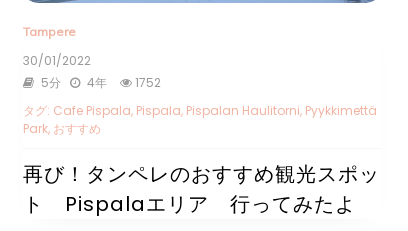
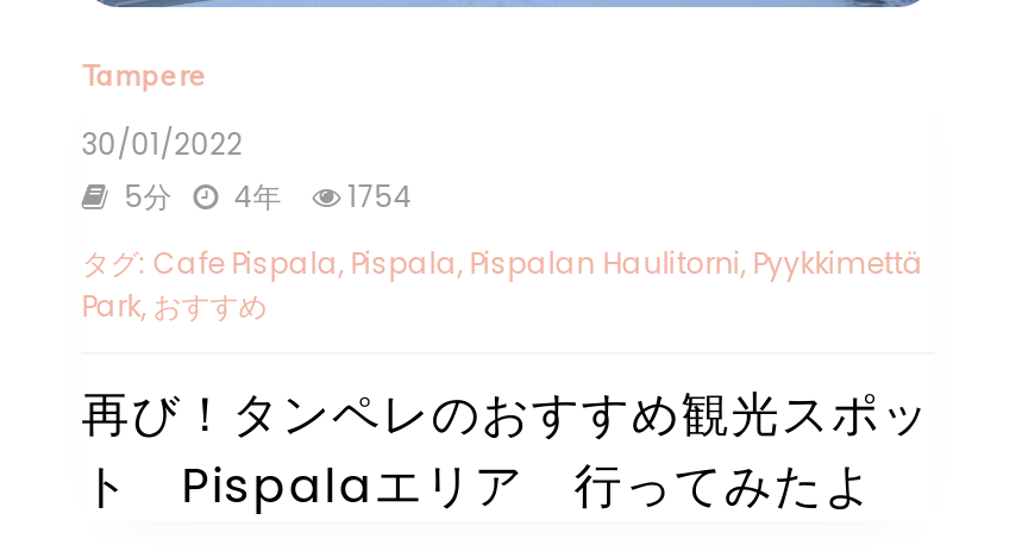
[38,74,161,91] 5分 4年 1752 -> [117,176,412,217] 5分 4年 1754

